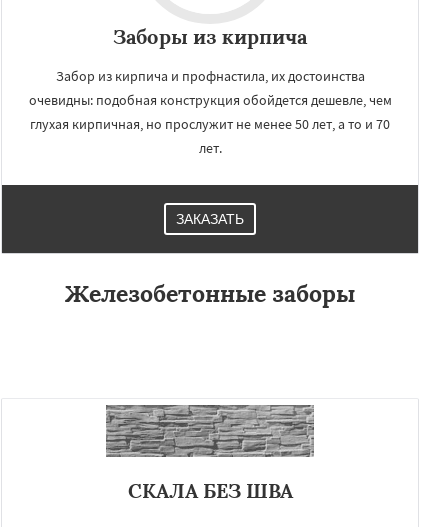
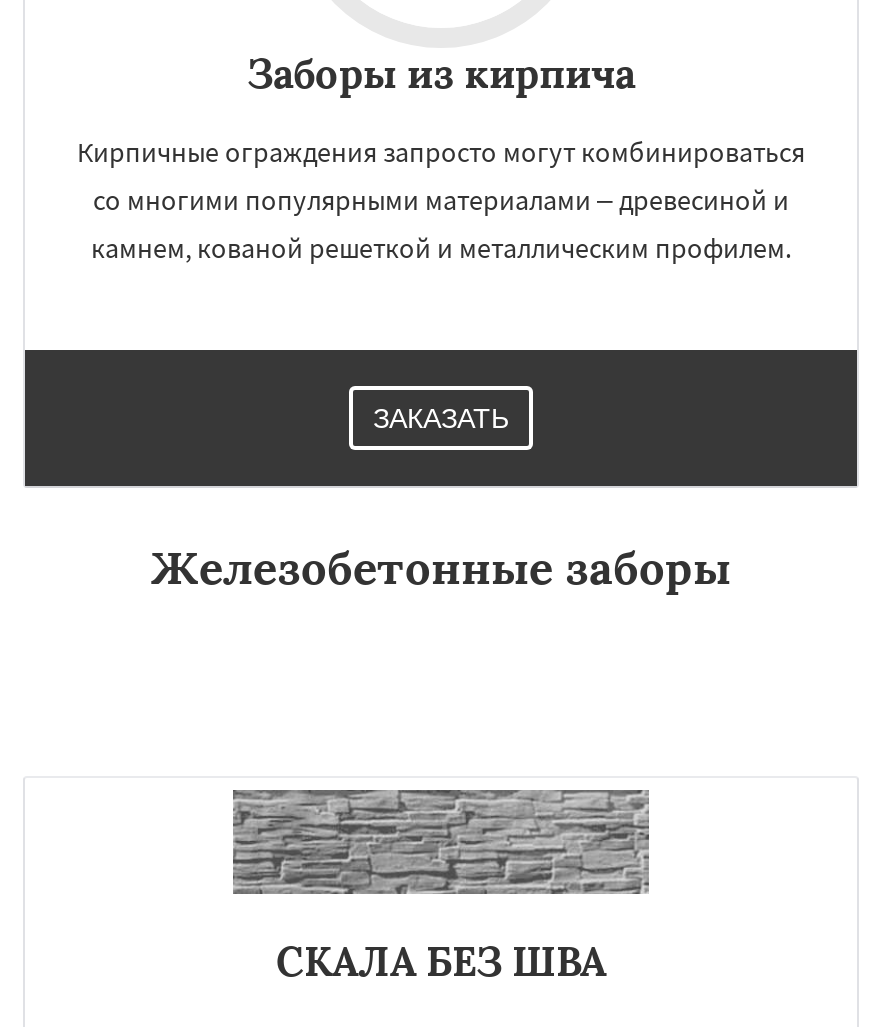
[28,67,391,157] Забор из кирпича и профнастила, их достоинства | очевидны: подобная конструкция обойдется дешевле, чем | глухая кирпичная, но прослужит не менее 50 лет, а то и 70 | лет. -> [77,134,805,266] Кирпичные ограждения запросто могут комбинироваться | со многими популярными материалами – древесиной и | камнем, кованой решеткой и металлическим профилем.

